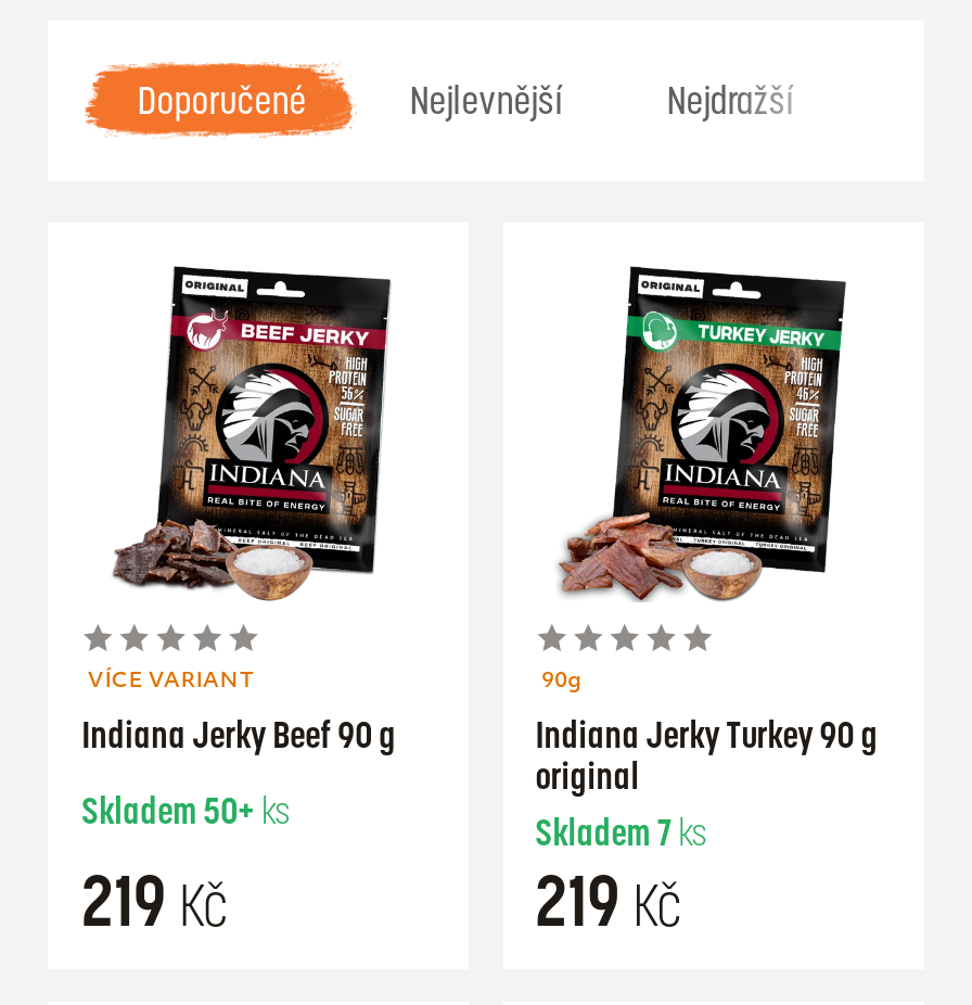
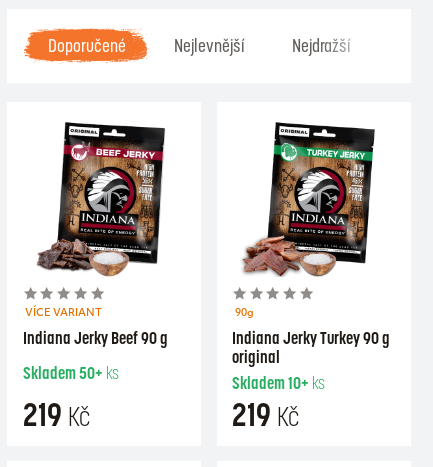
[535,807,707,855] Skladem 7 ks -> [232,371,325,393] Skladem 10+ ks

